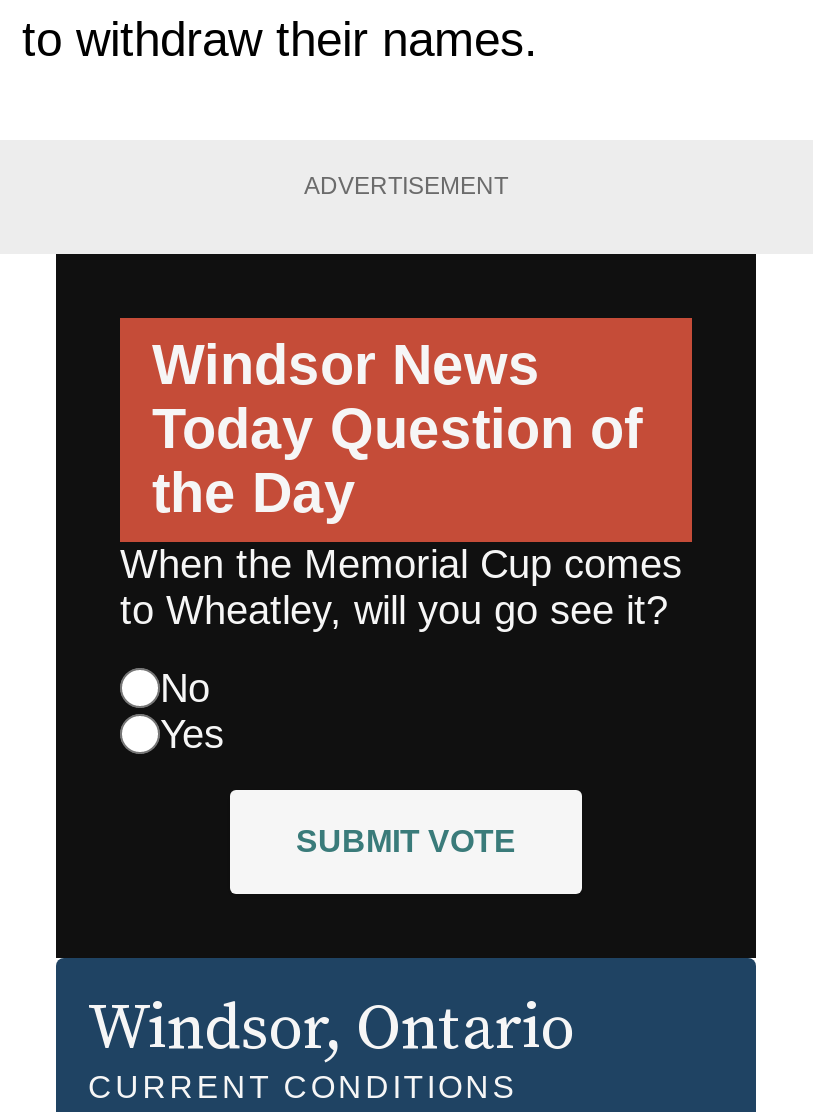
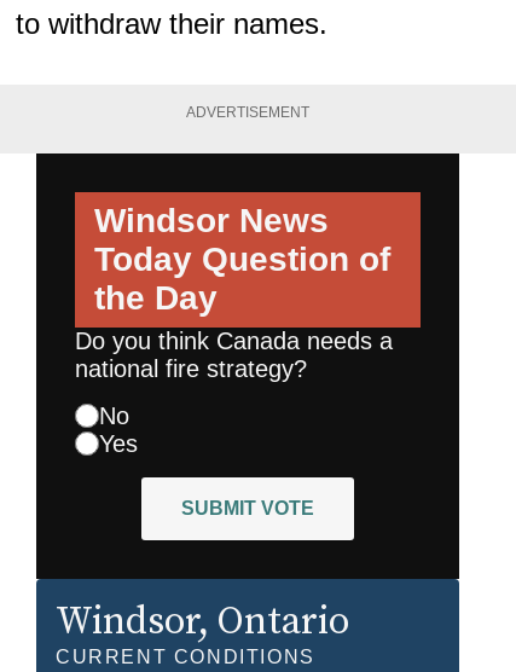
[120,541,682,631] When the Memorial Cup comes | to Wheatley, will you go see it? -> [75,327,393,381] Do you think Canada needs a | national fire strategy?

